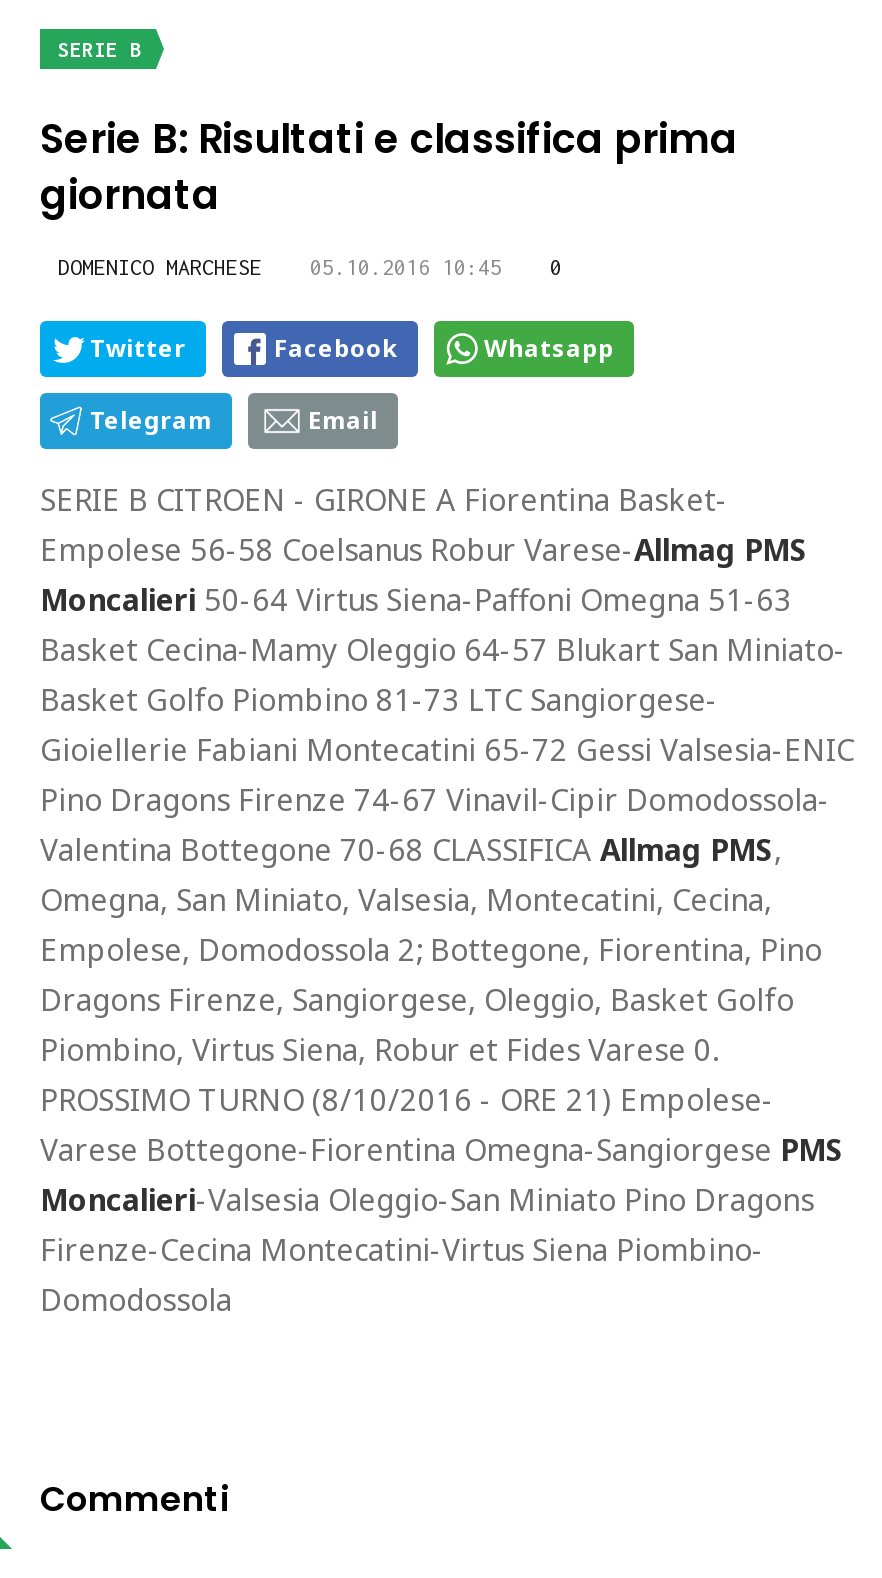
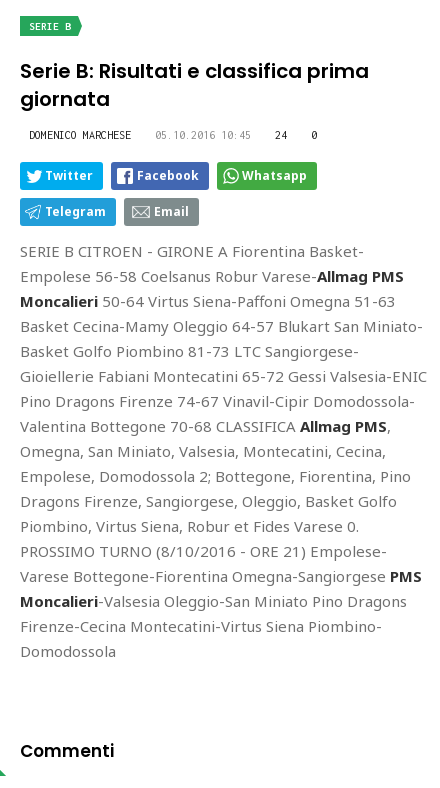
none -> [275,129,287,141] 24

